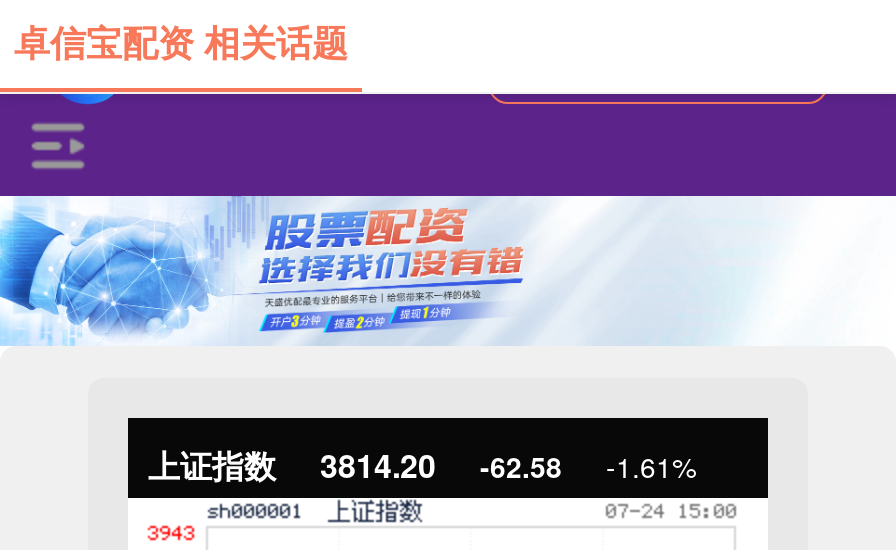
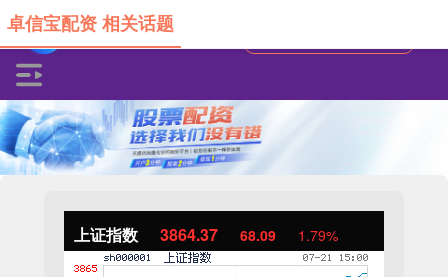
[320,443,436,489] 3814.20 -> [160,223,218,246] 3864.37
[480,447,562,487] -62.58 -> [240,225,276,245] 68.09
[606,447,696,487] -1.61% -> [298,225,338,245] 1.79%

